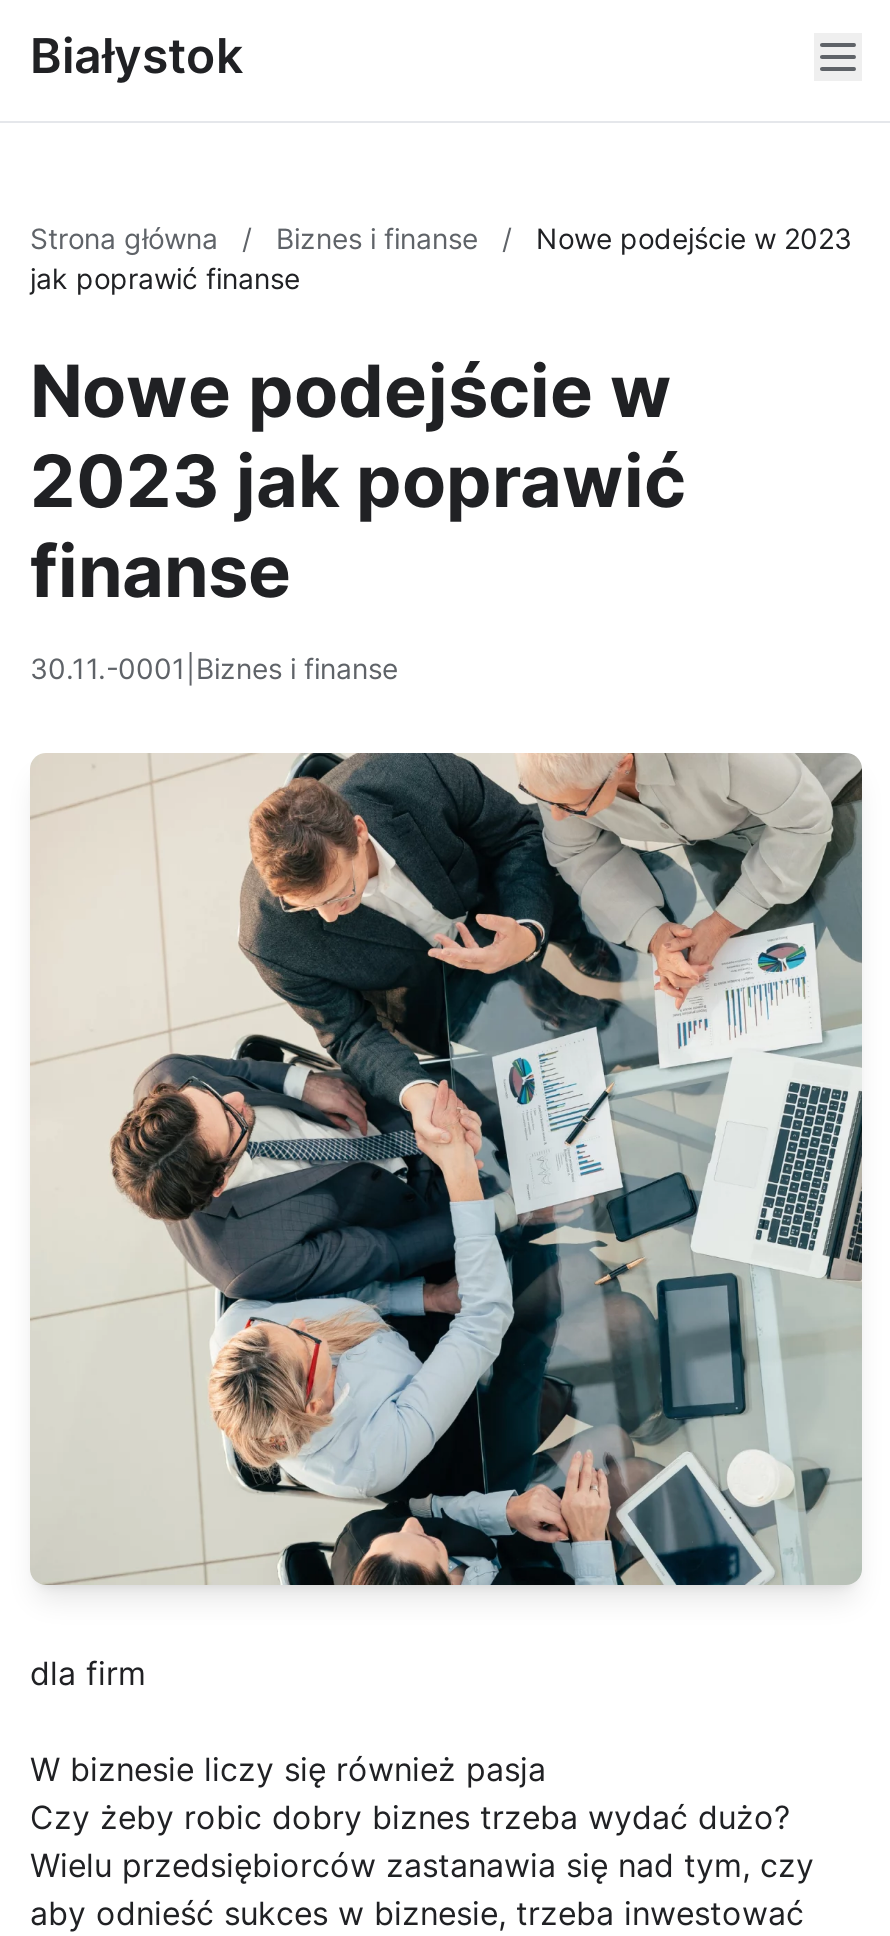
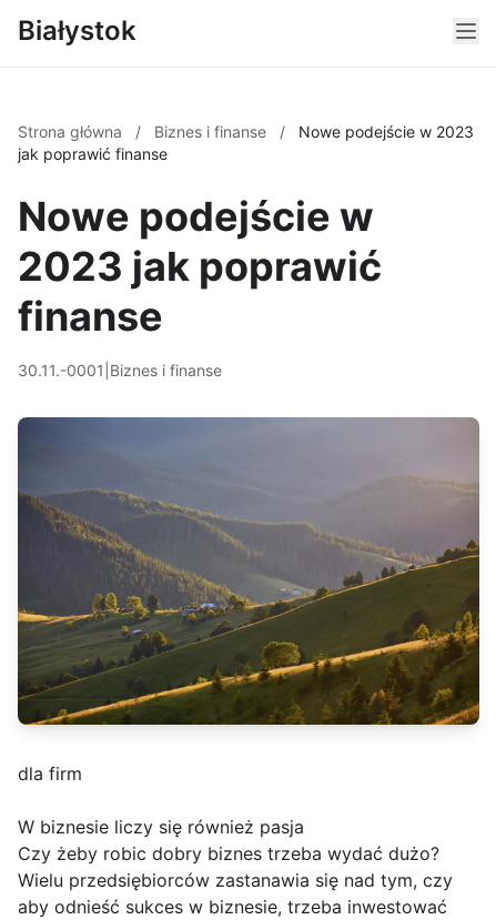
[30,753,862,1587] [image] -> [17,416,480,726] [image]

